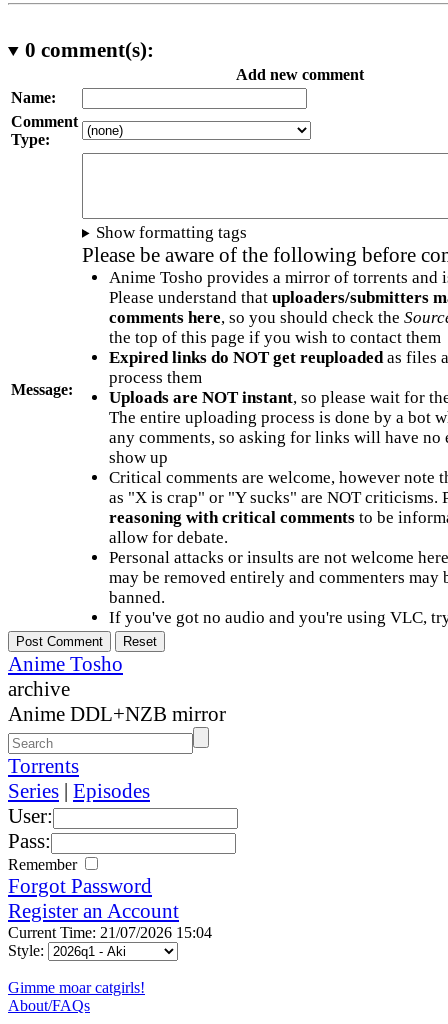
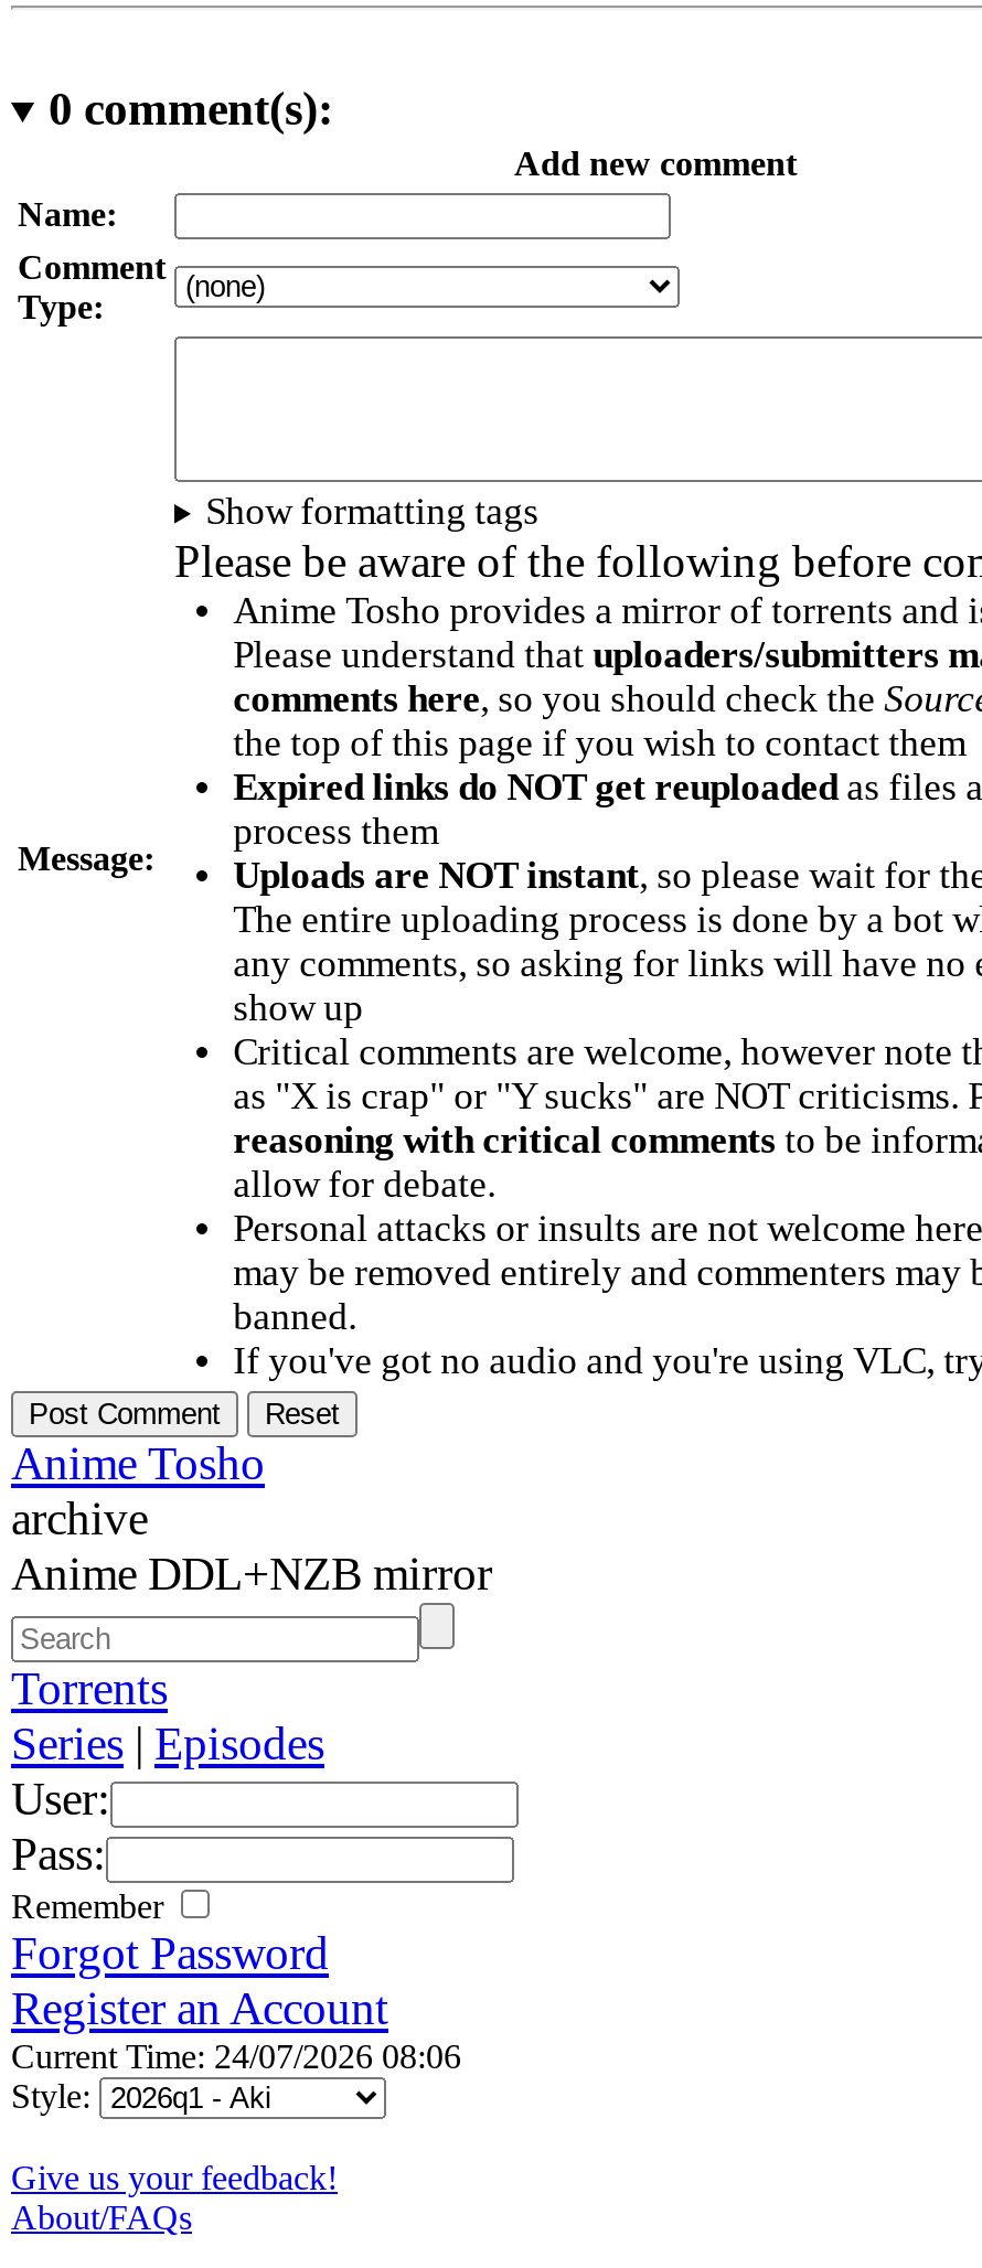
[8,924,212,941] Current Time: 21/07/2026 15:04 -> [11,2037,461,2075] Current Time: 24/07/2026 08:06
[8,979,145,996] Gimme moar catgirls! -> [11,2158,338,2196] Give us your feedback!

